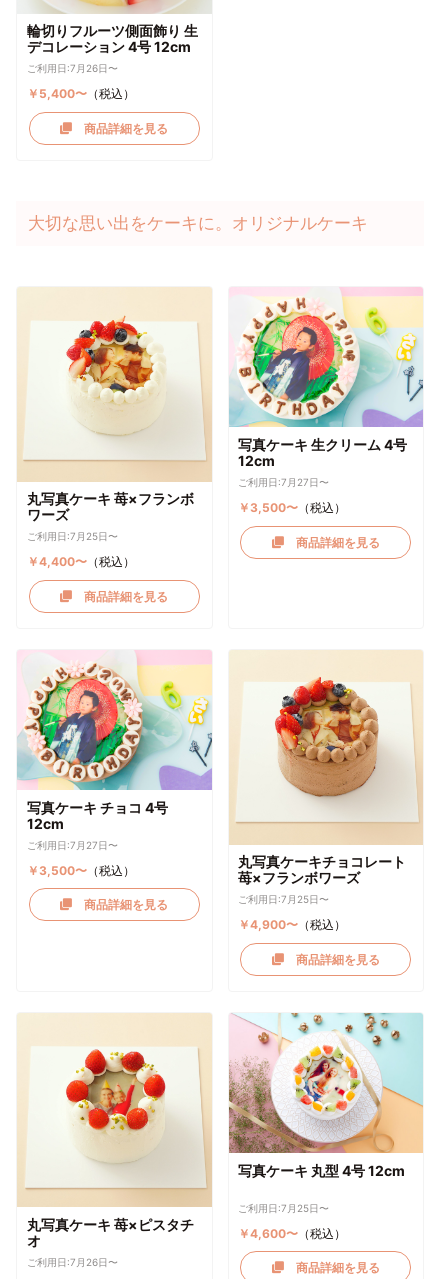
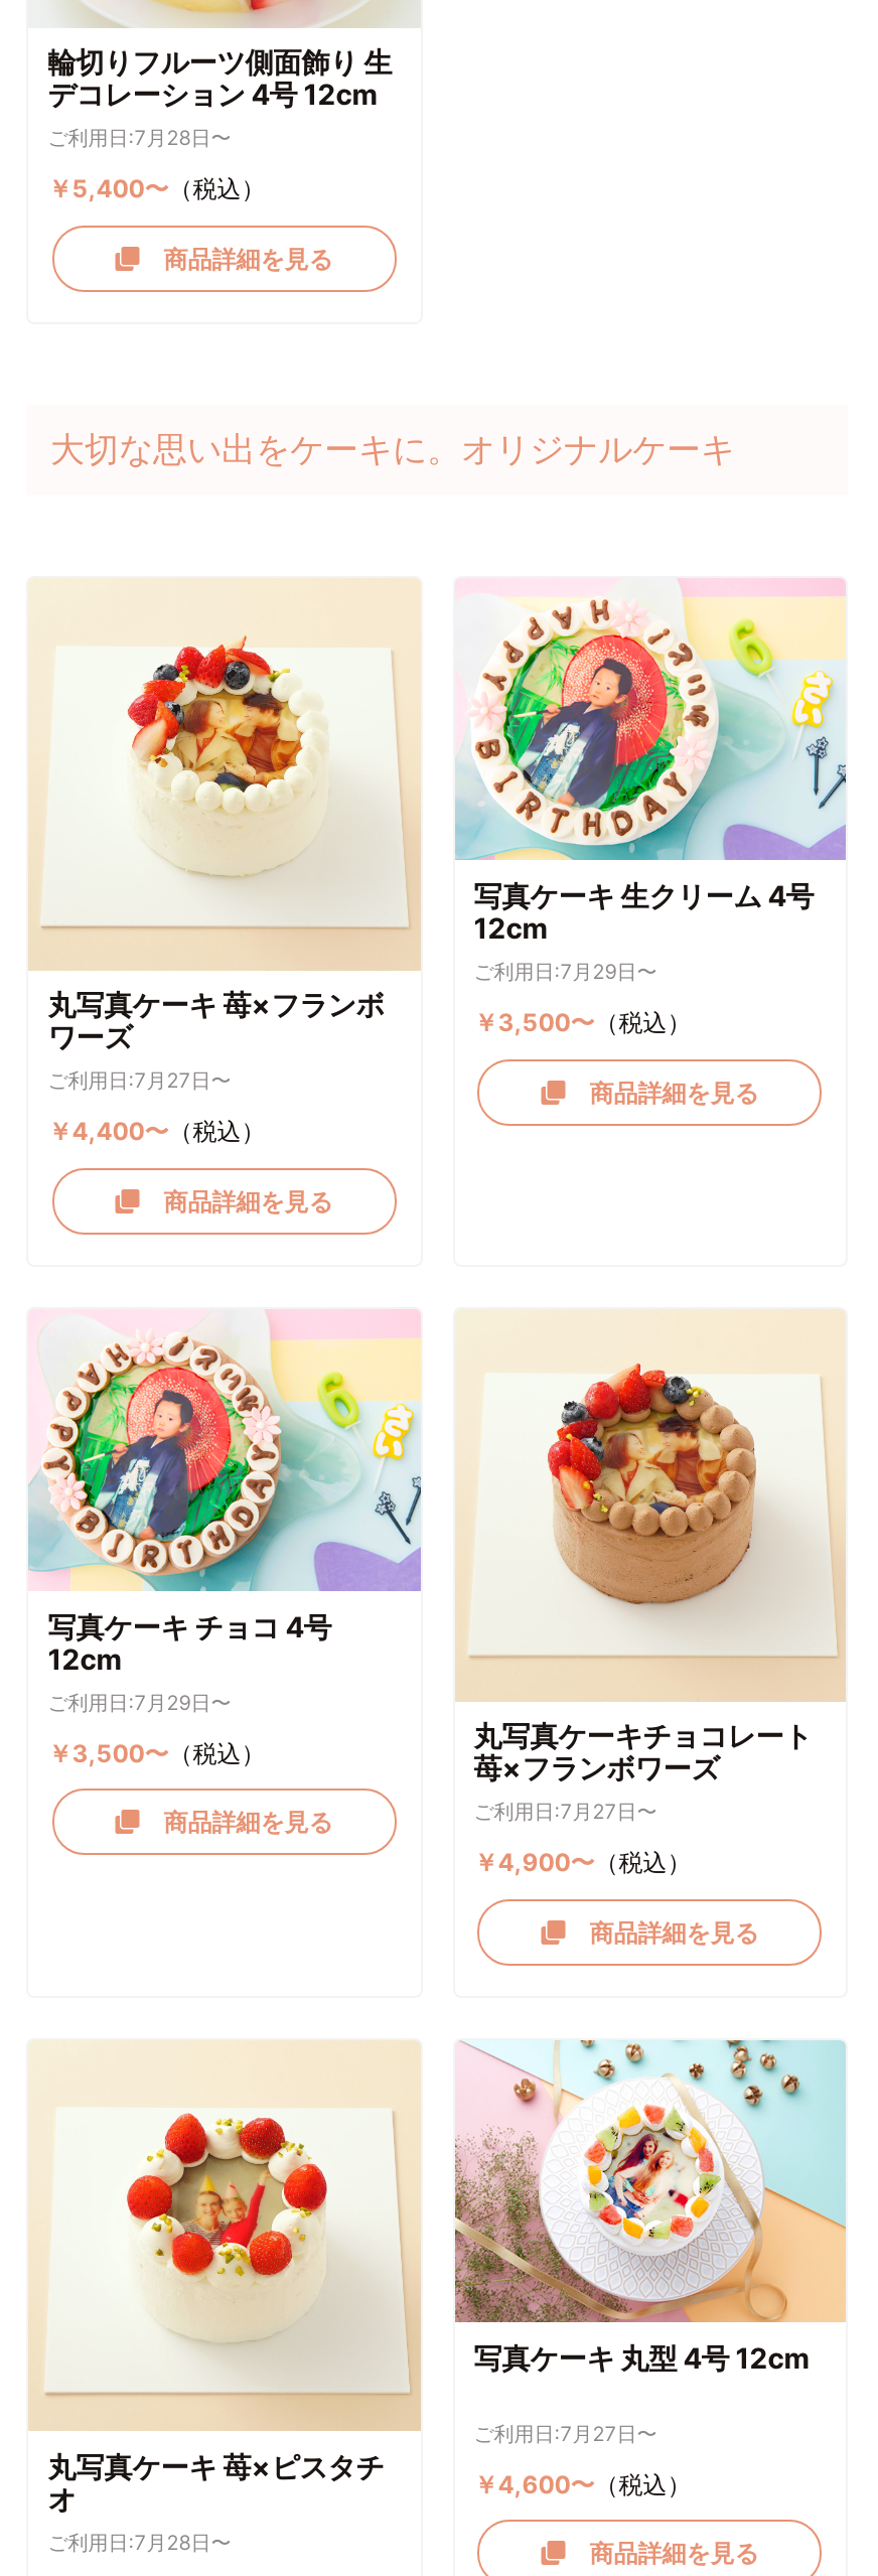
[27,62,118,74] ご利用日:7月26日〜 -> [48,126,231,150] ご利用日:7月28日〜
[238,476,329,488] ご利用日:7月27日〜 -> [474,958,657,982] ご利用日:7月29日〜
[27,530,118,542] ご利用日:7月25日〜 -> [48,1068,231,1092] ご利用日:7月27日〜
[27,839,118,851] ご利用日:7月27日〜 -> [48,1689,231,1714] ご利用日:7月29日〜
[238,893,329,905] ご利用日:7月25日〜 -> [474,1799,657,1823] ご利用日:7月27日〜
[238,1202,329,1214] ご利用日:7月25日〜 -> [474,2420,657,2444] ご利用日:7月27日〜
[27,1256,118,1268] ご利用日:7月26日〜 -> [48,2530,231,2554] ご利用日:7月28日〜

